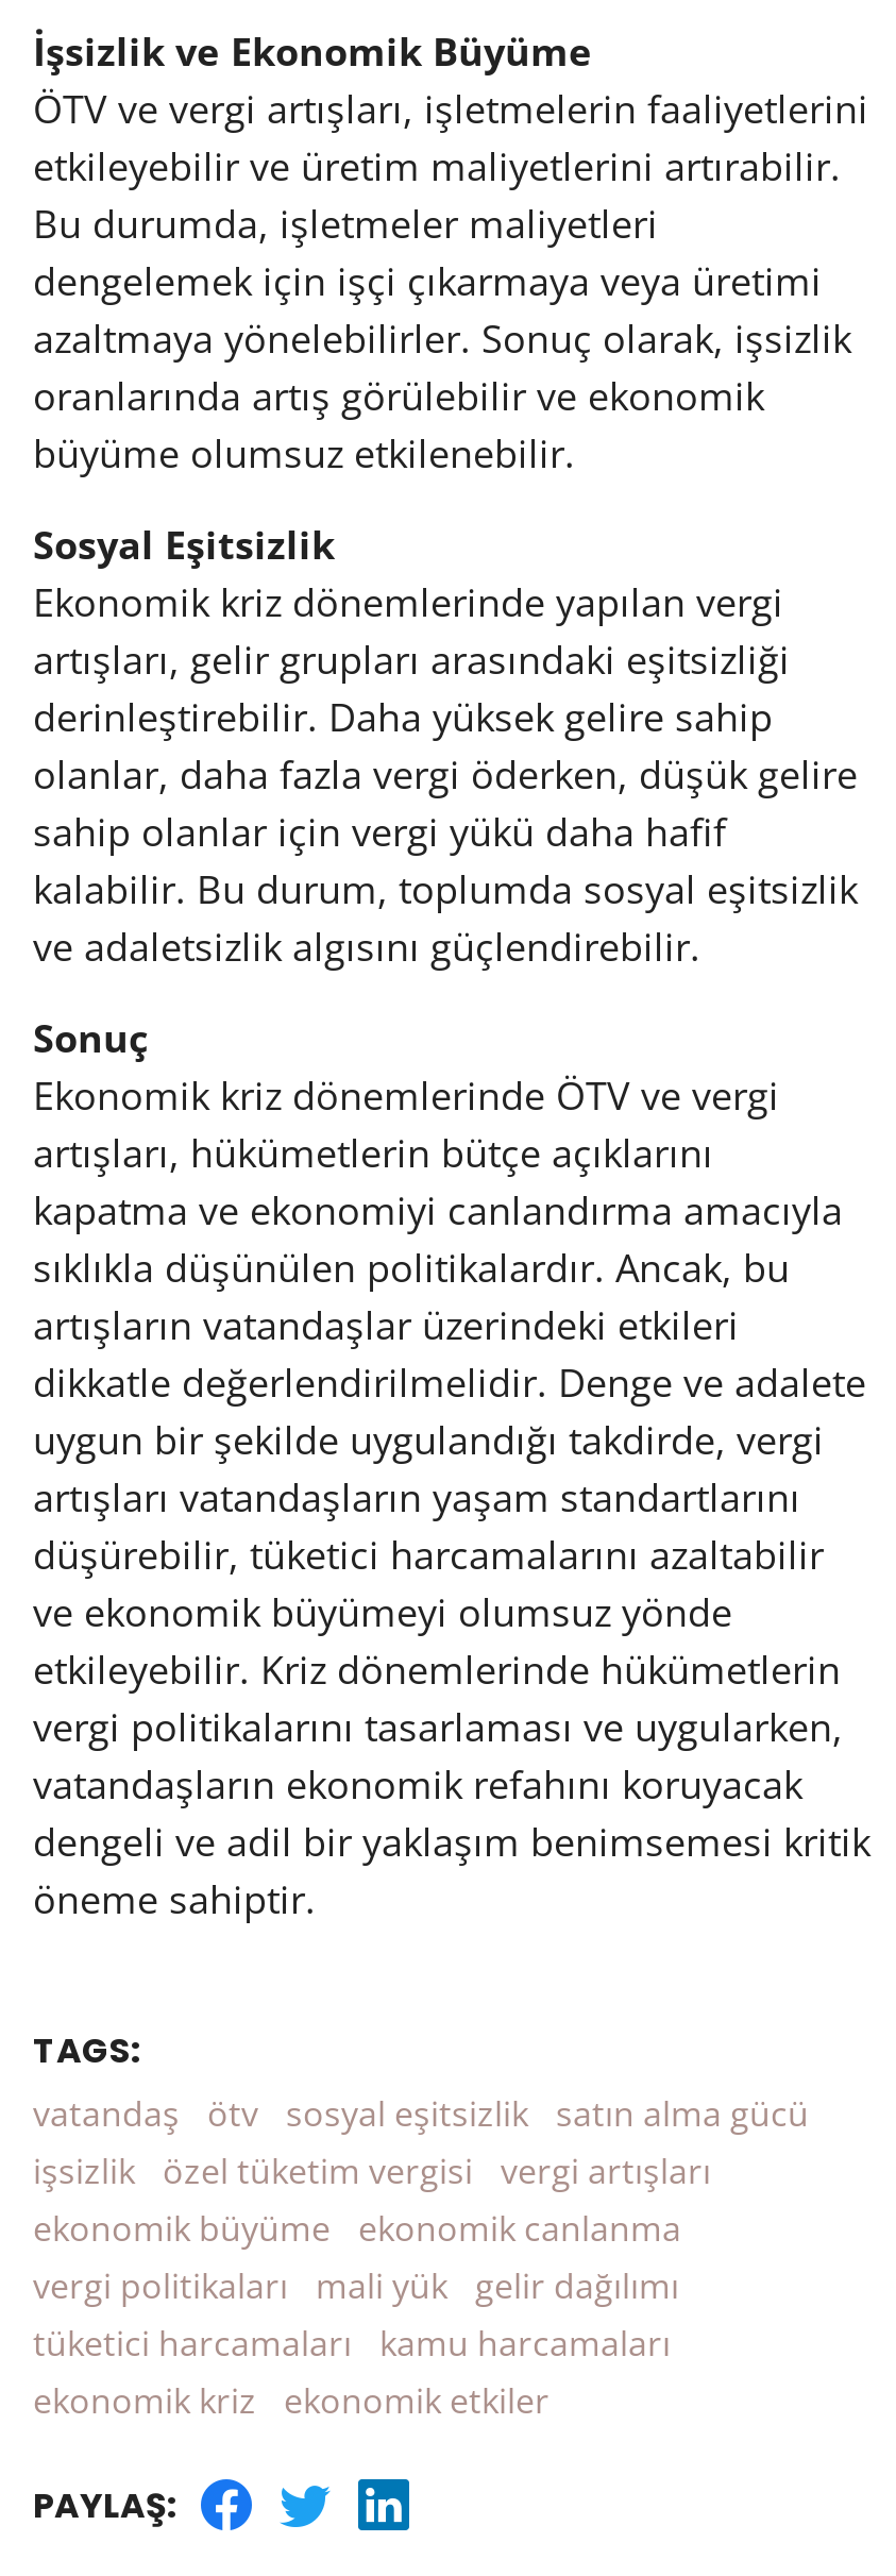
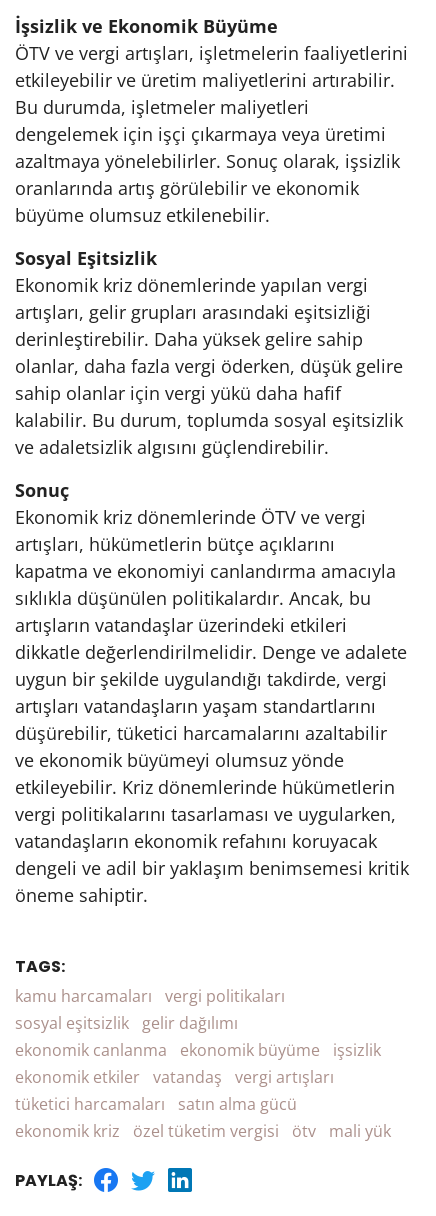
[33,2090,809,2424] vatandaş ötv sosyal eşitsizlik satın alma gücü | işsizlik özel tüketim vergisi vergi artışları | ekonomik büyüme ekonomik canlanma | vergi politikaları mali yük gelir dağılımı | tüketici harcamaları kamu harcamaları | ekonomik kriz ekonomik etkiler -> [15,985,391,1142] kamu harcamaları vergi politikaları | sosyal eşitsizlik gelir dağılımı | ekonomik canlanma ekonomik büyüme işsizlik | ekonomik etkiler vatandaş vergi artışları | tüketici harcamaları satın alma gücü | ekonomik kriz özel tüketim vergisi ötv mali yük

